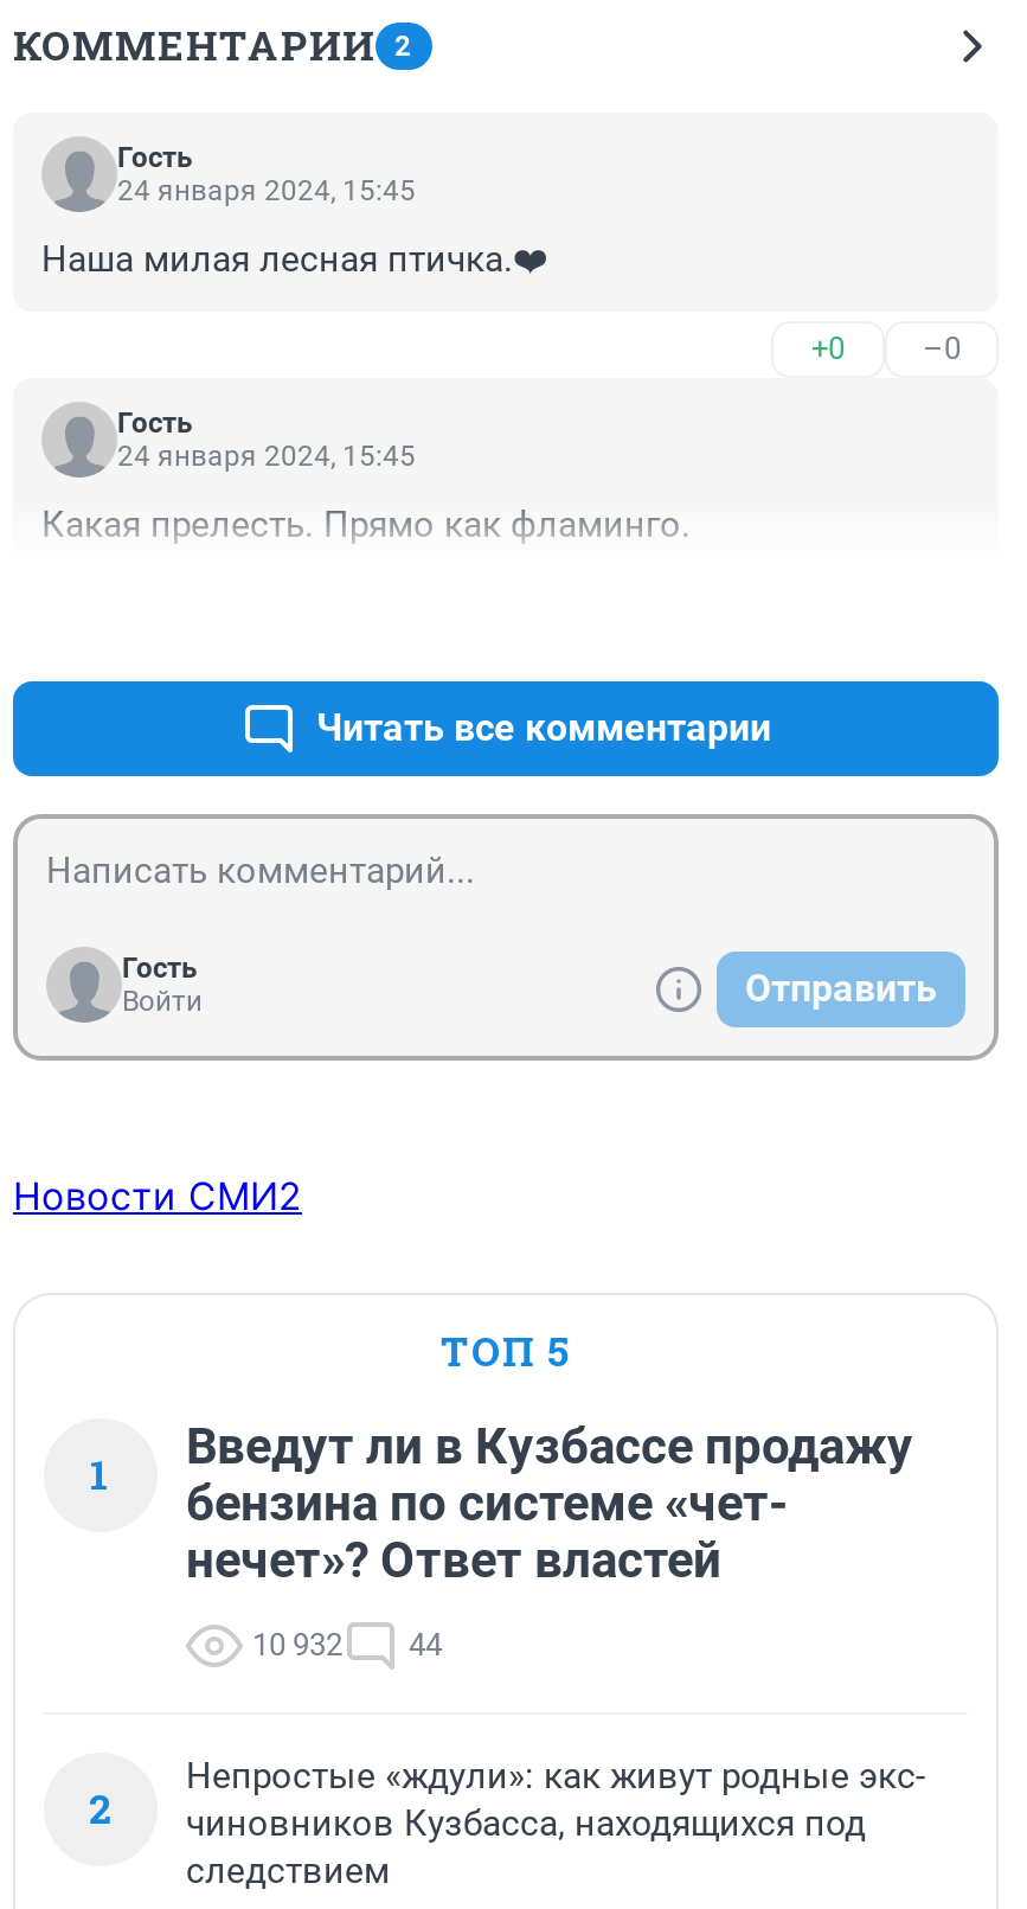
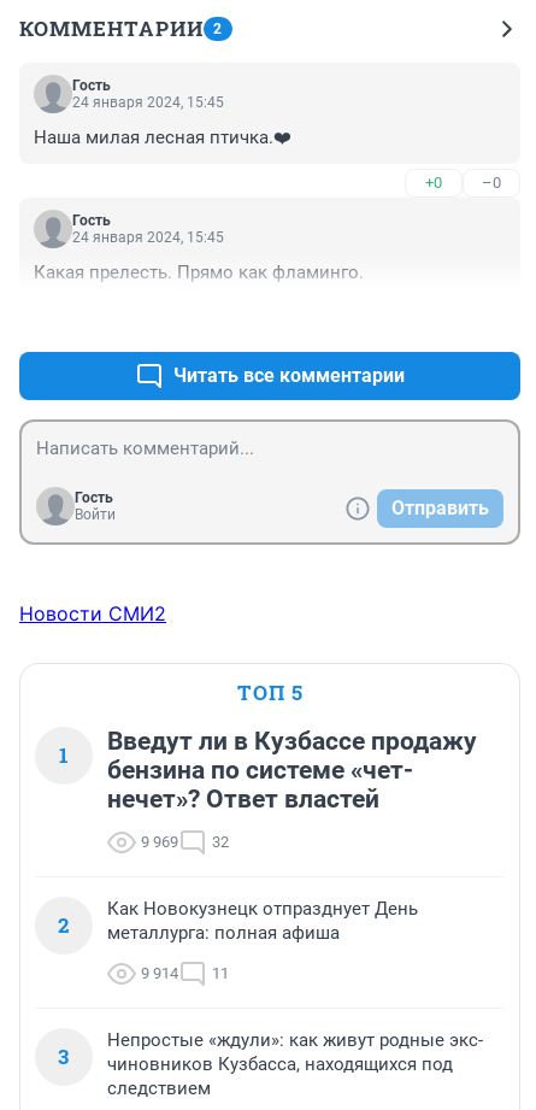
none -> [58,898,418,1070] Как Новокузнецк отпразднует День | металлурга: полная афиша | 9 914 | 11 | 3
[252,1627,342,1663] 10 932 -> [141,833,178,851] 9 969
[409,1627,442,1663] 44 -> [212,833,229,851] 32

